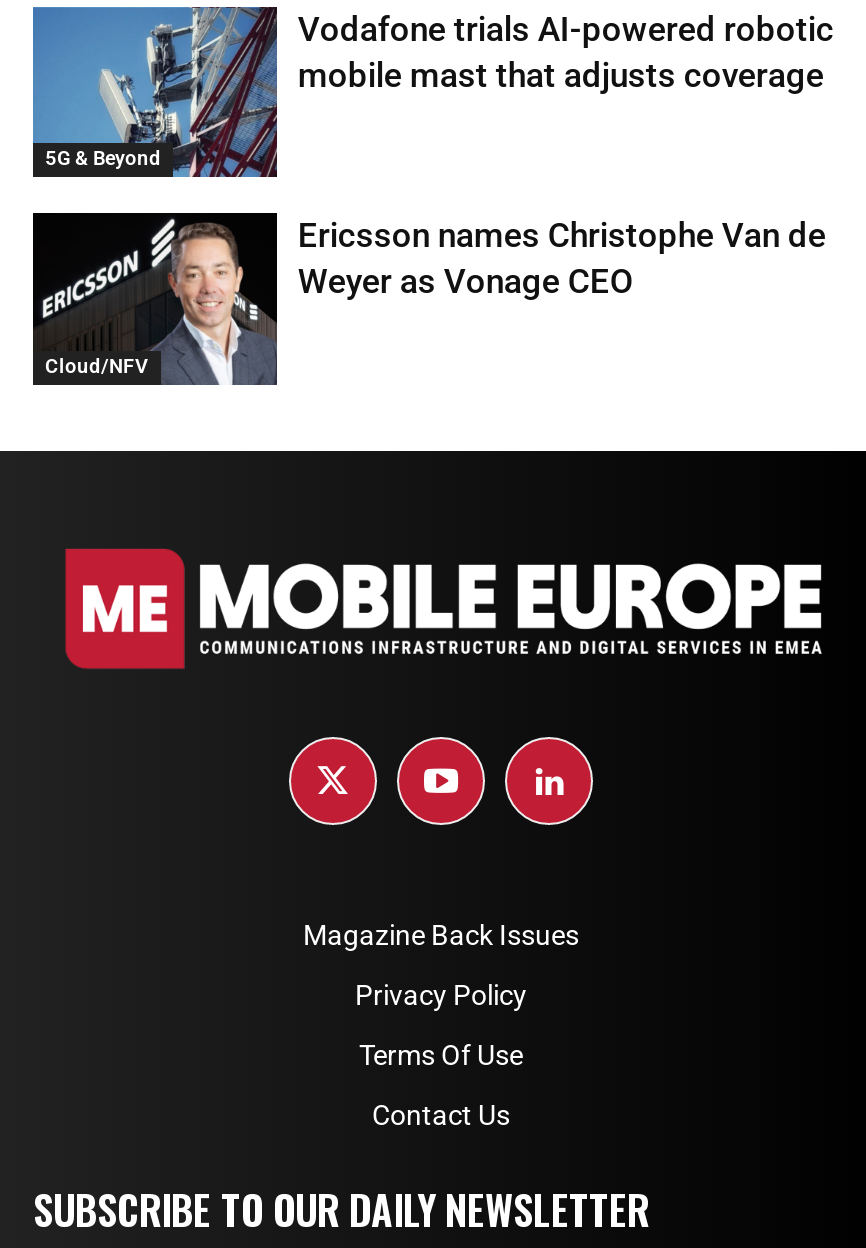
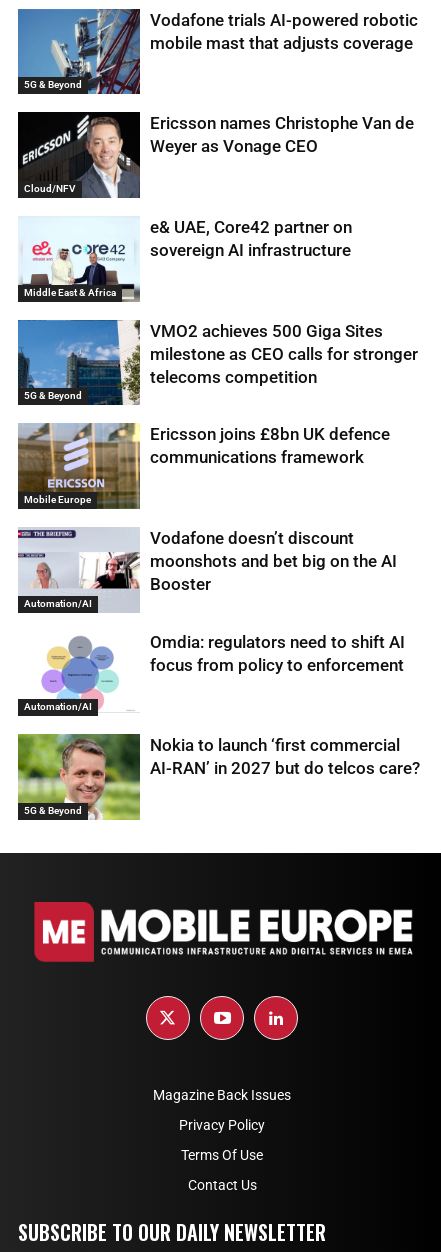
none -> [17,319,141,406] [image] | 5G & Beyond
none -> [17,422,141,510] [image] | Mobile Europe
none -> [17,527,140,613] [image] | Automation/AI
none -> [17,733,141,821] [image] | 5G & Beyond
none -> [18,631,140,716] [image] | Automation/AI
none -> [19,238,141,303] [image] | Middle East & Africa
none -> [150,217,352,260] e& UAE, Core42 partner on | sovereign AI infrastructure
none -> [150,321,418,387] VMO2 achieves 500 Giga Sites | milestone as CEO calls for stronger | telecoms competition
none -> [150,424,390,467] Ericsson joins £8bn UK defence | communications framework
none -> [150,528,397,594] Vodafone doesn’t discount | moonshots and bet big on the AI | Booster
none -> [150,632,405,675] Omdia: regulators need to shift AI | focus from policy to enforcement
none -> [150,735,420,778] Nokia to launch ‘first commercial | AI-RAN’ in 2027 but do telcos care?

